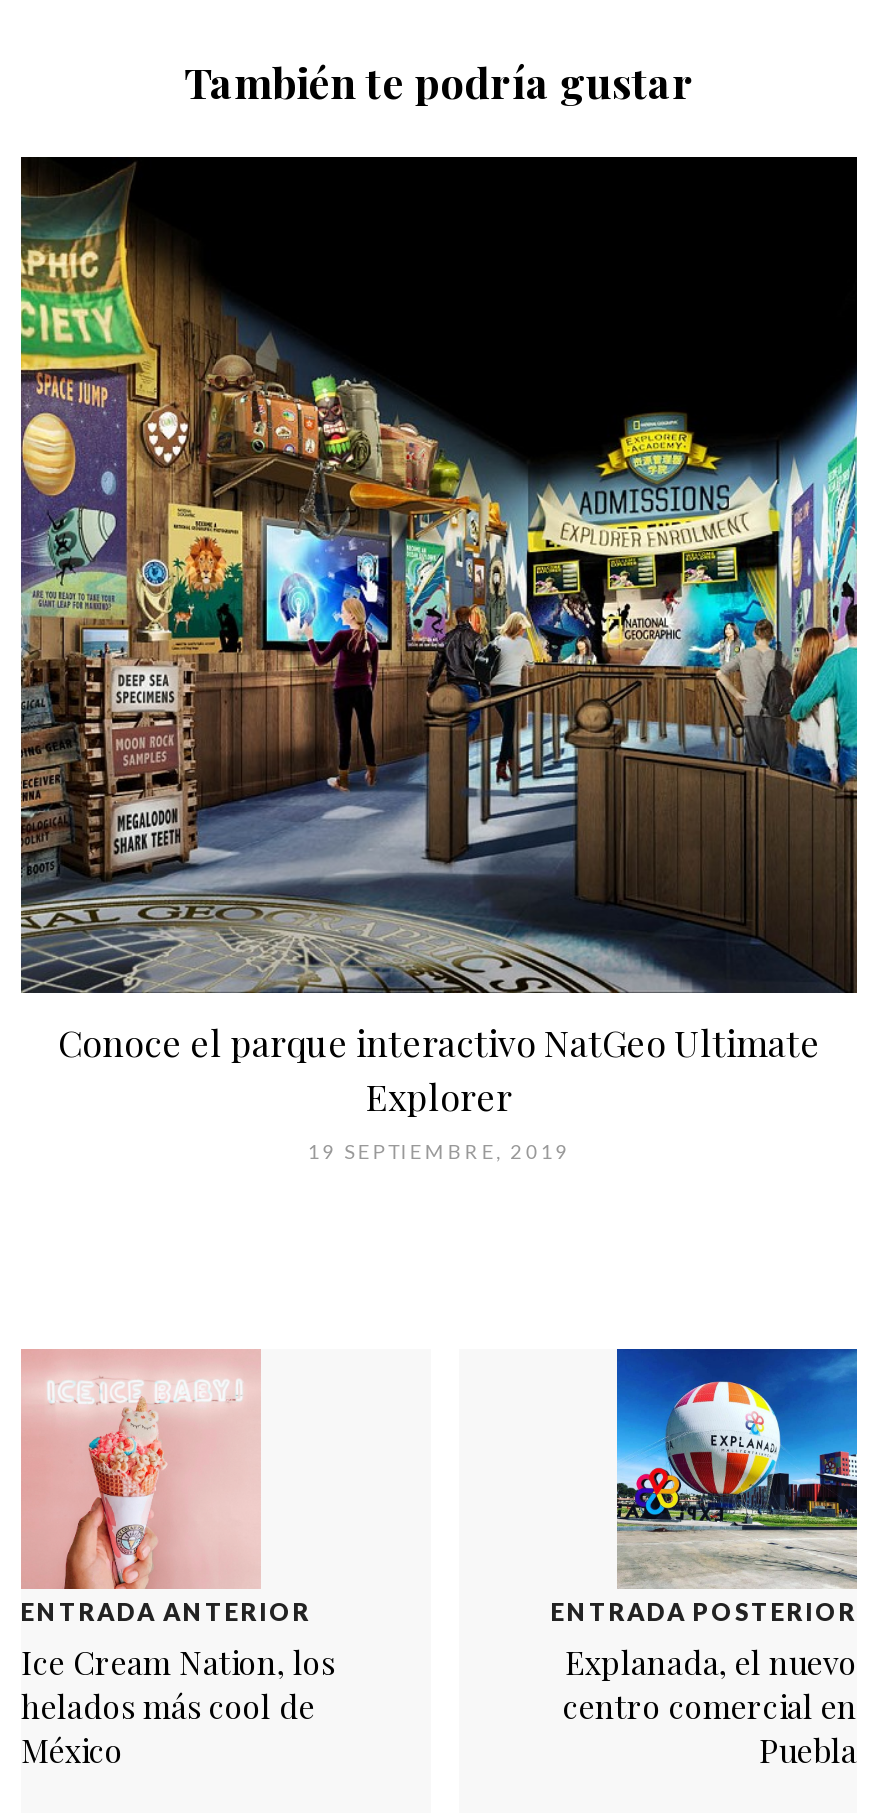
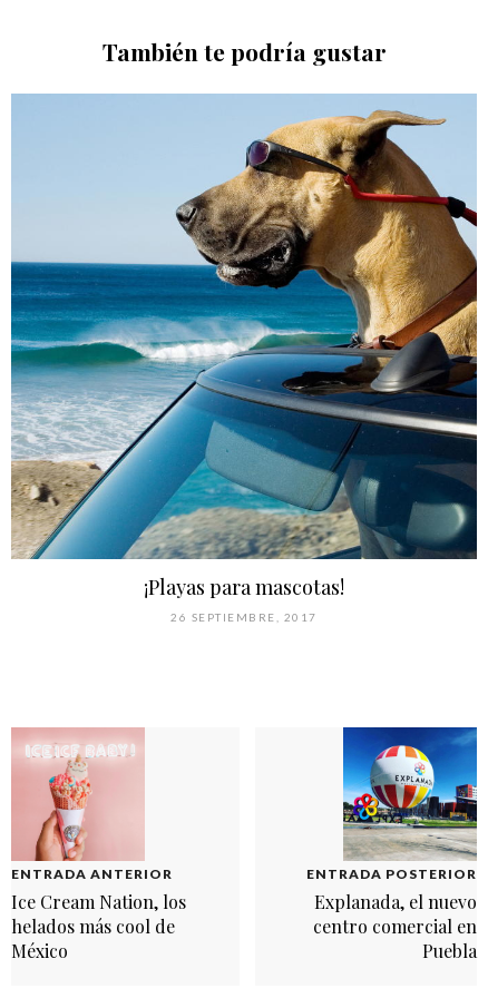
[19,155,859,1164] [image] | Conoce el parque interactivo NatGeo Ultimate | Explorer | 19 SEPTIEMBRE, 2019 -> [10,94,478,624] [image] | ¡Playas para mascotas! | 26 SEPTIEMBRE, 2017

